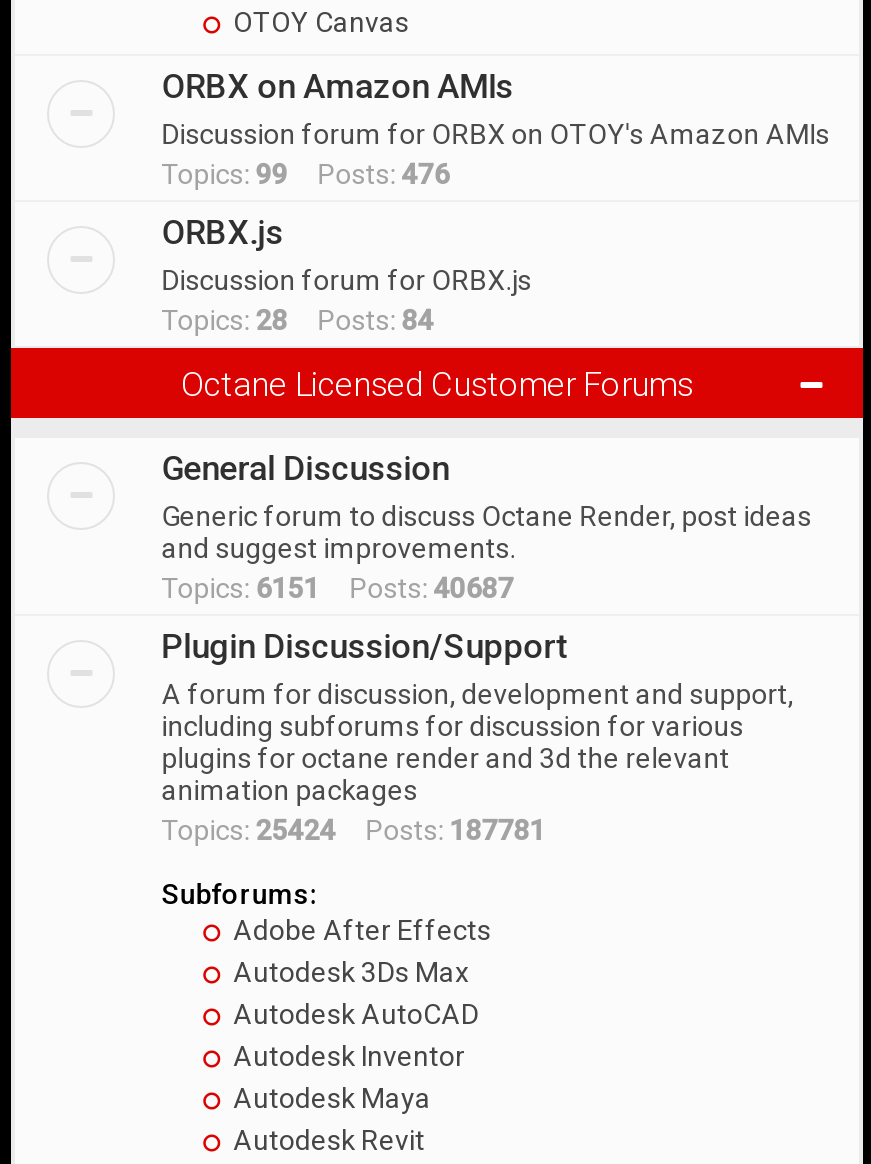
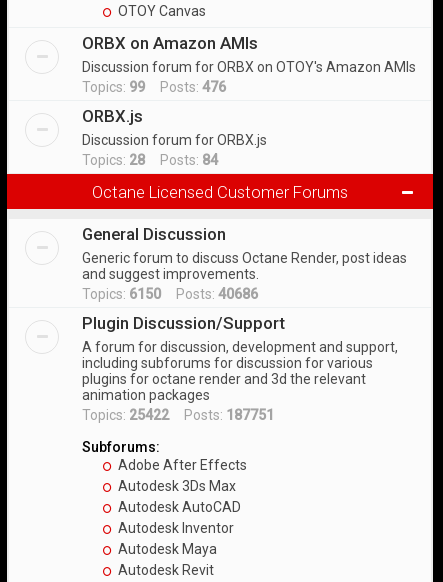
[161,572,513,604] Topics: 6151 Posts: 40687 -> [82,286,258,302] Topics: 6150 Posts: 40686
[161,814,545,846] Topics: 25424 Posts: 187781 -> [82,407,274,423] Topics: 25422 Posts: 187751

